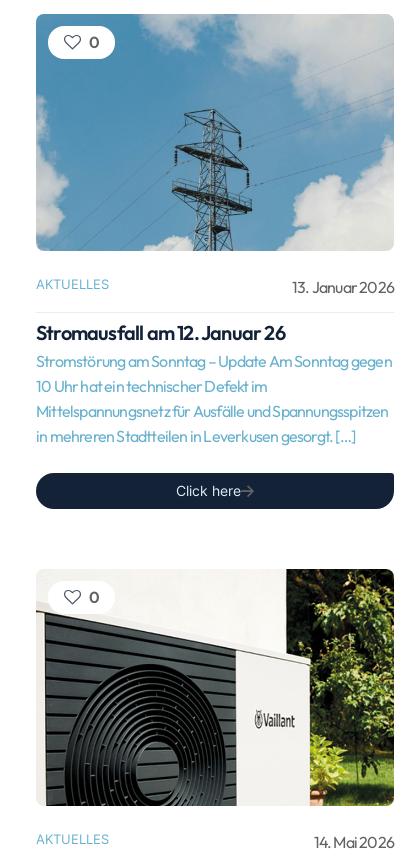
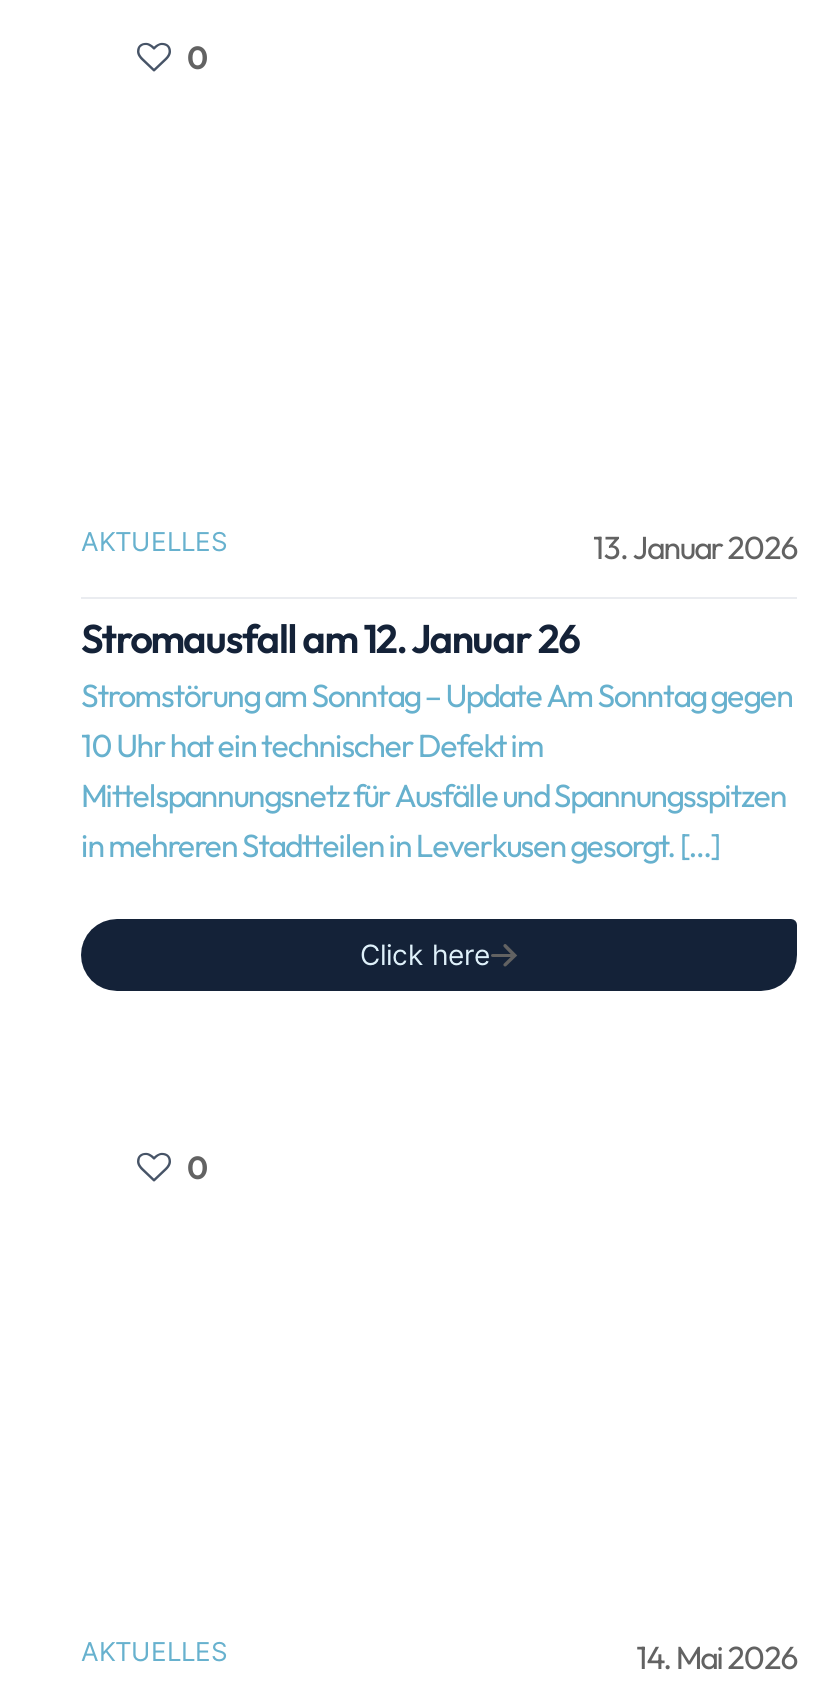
[35,13,395,252] [image] -> none
[35,568,395,807] [image] -> none

